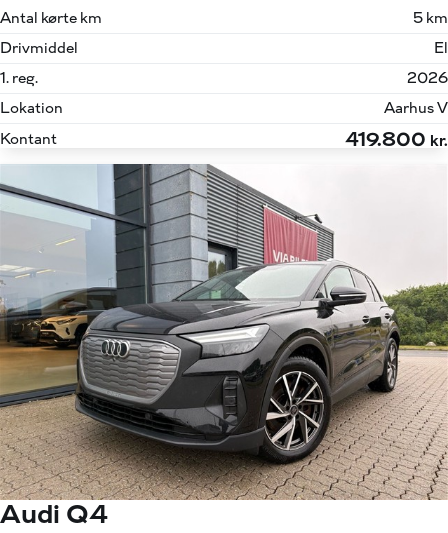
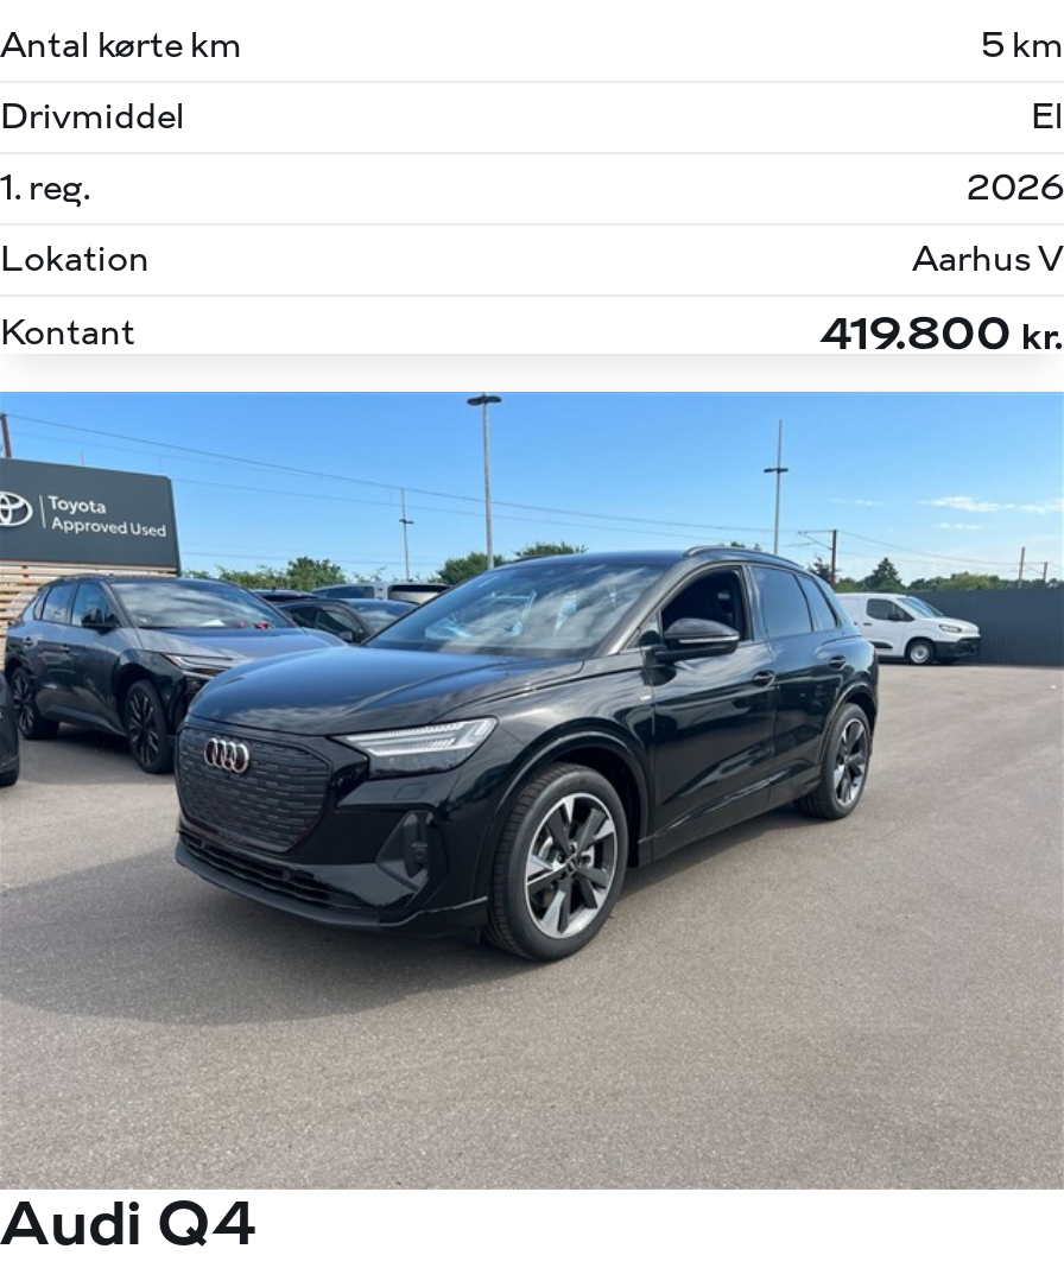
[3,163,445,500] [image] -> [7,389,1057,1190] [image]

